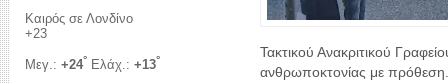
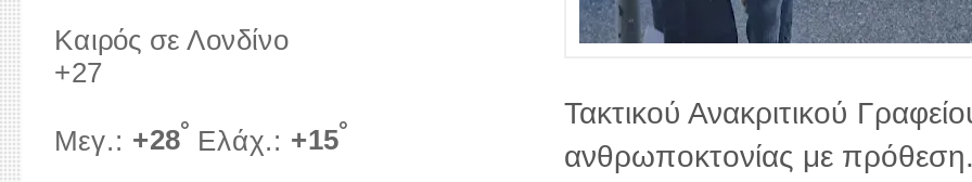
[25,26,47,41] +23 -> [54,55,102,88] +27
[25,54,160,72] Μεγ.: +24 ° Ελάχ.: +13° -> [54,116,347,156] Μεγ.: +28 ° Ελάχ.: +15°

